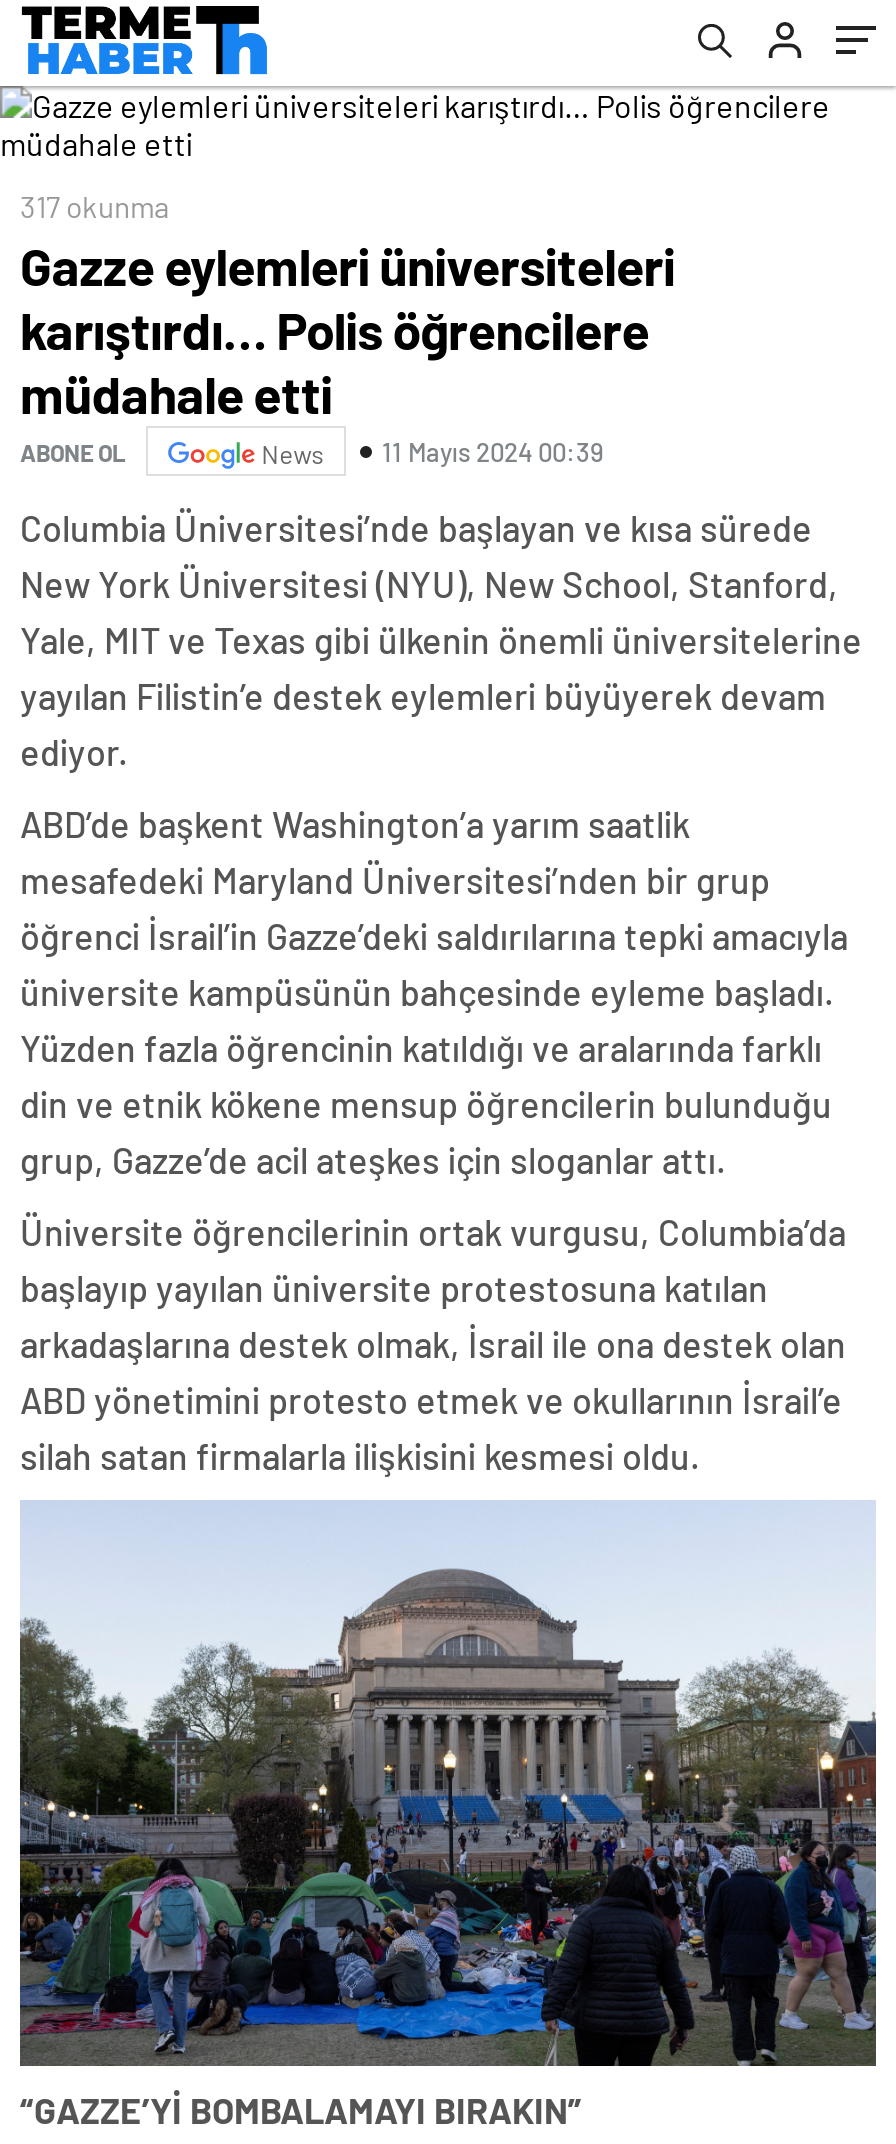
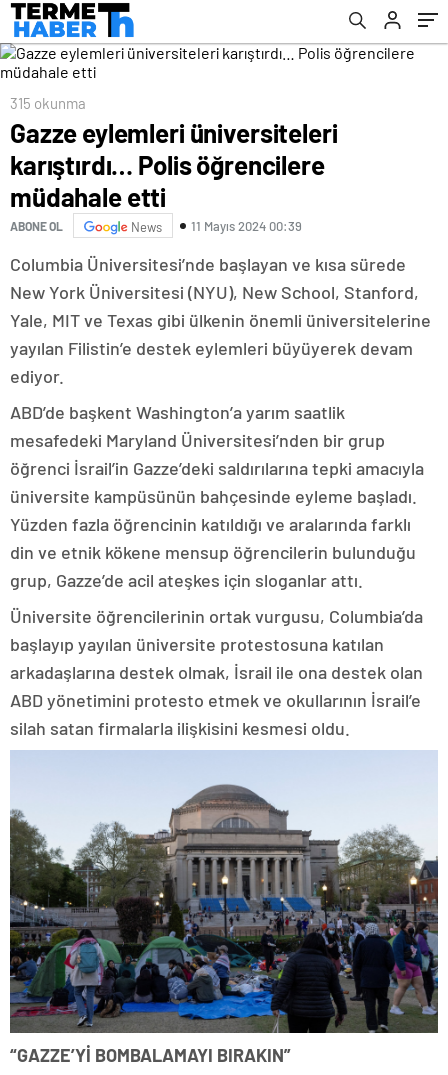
[20,188,170,224] 317 okunma -> [10,94,86,112] 315 okunma

